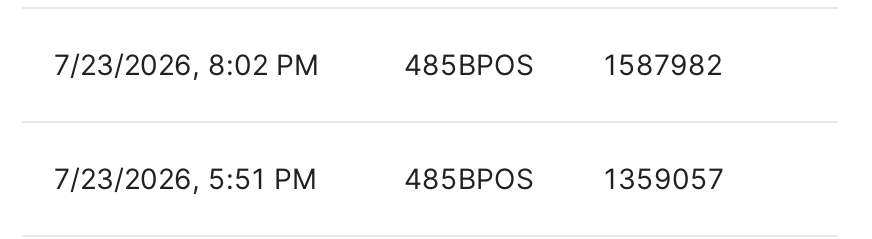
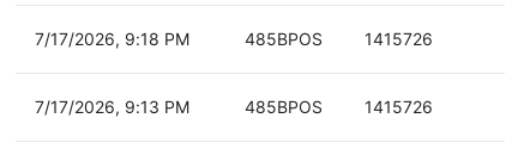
[54,47,318,81] 7/23/2026, 8:02 PM -> [35,29,189,49] 7/17/2026, 9:18 PM
[604,47,722,81] 1587982 -> [365,29,433,49] 1415726
[54,161,316,195] 7/23/2026, 5:51 PM -> [35,97,189,117] 7/17/2026, 9:13 PM
[604,161,724,195] 1359057 -> [365,97,433,117] 1415726

